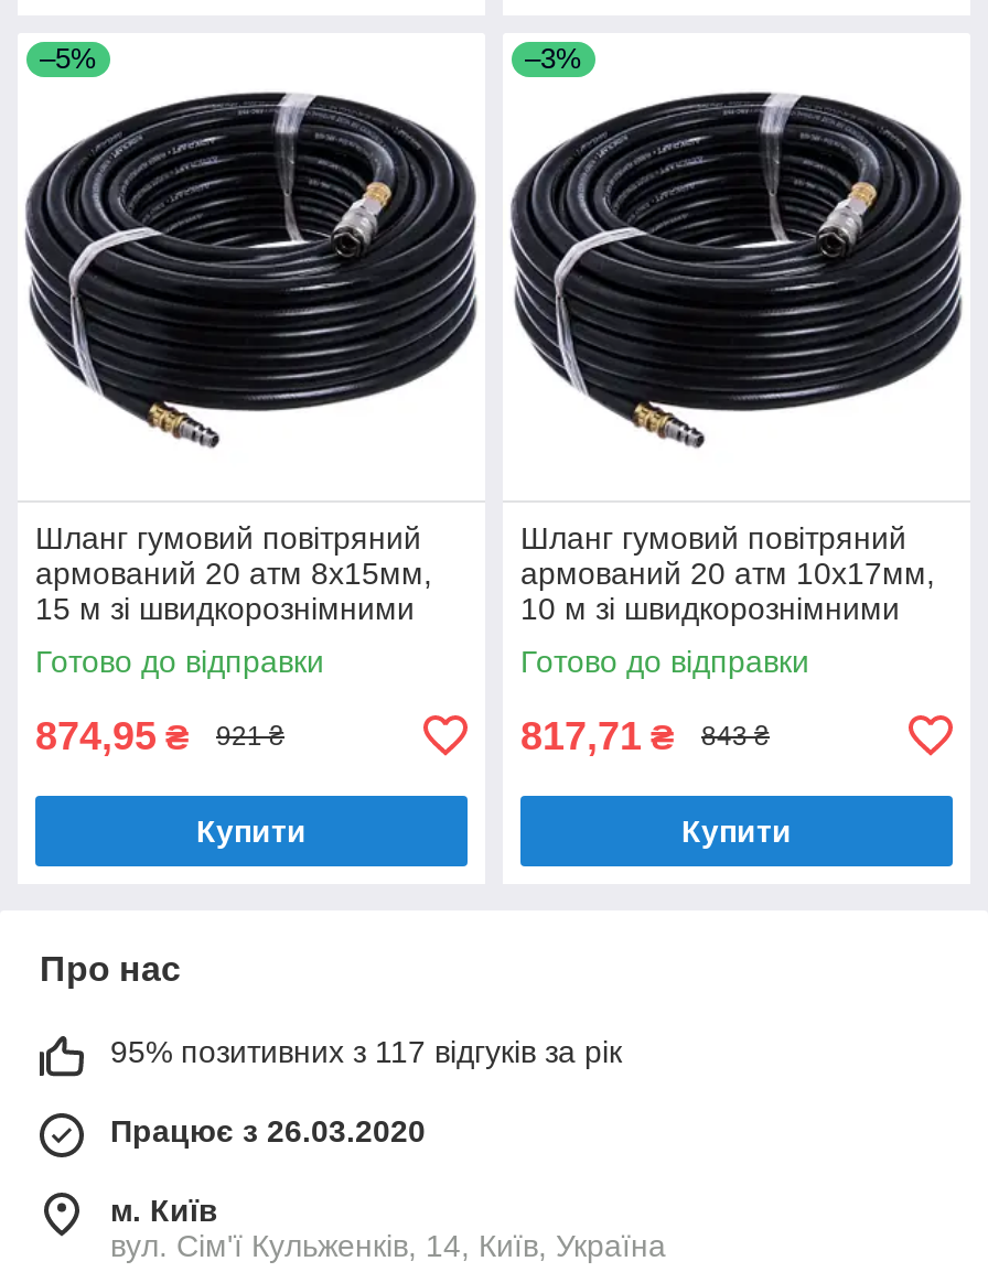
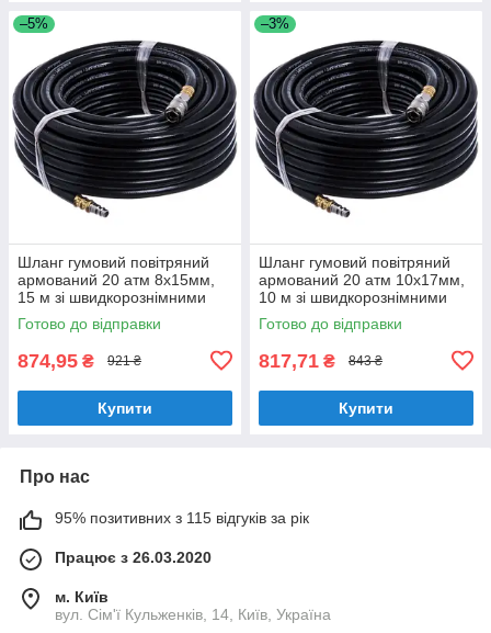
[110,1033,622,1069] 95% позитивних з 117 відгуків за рік -> [55,509,309,526] 95% позитивних з 115 відгуків за рік

